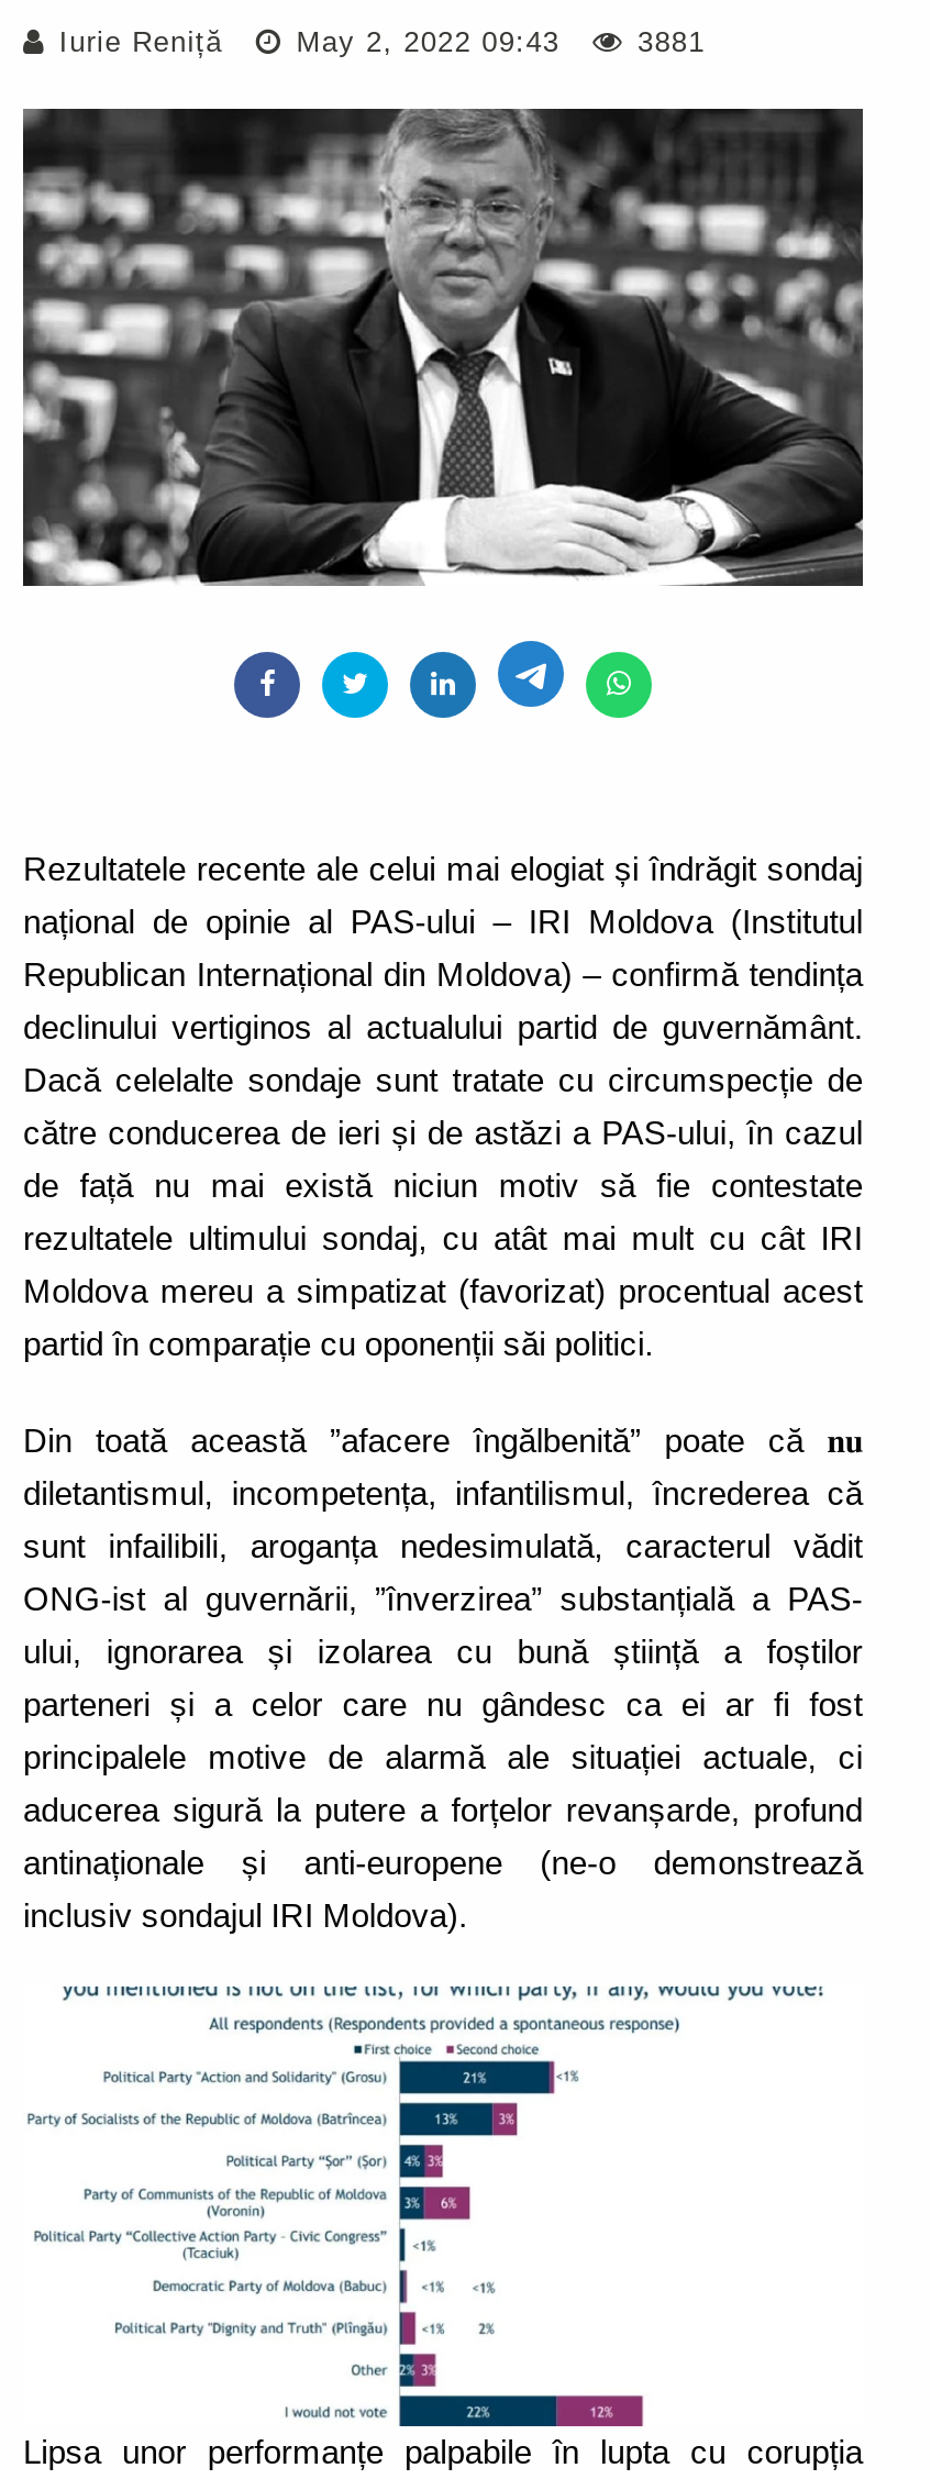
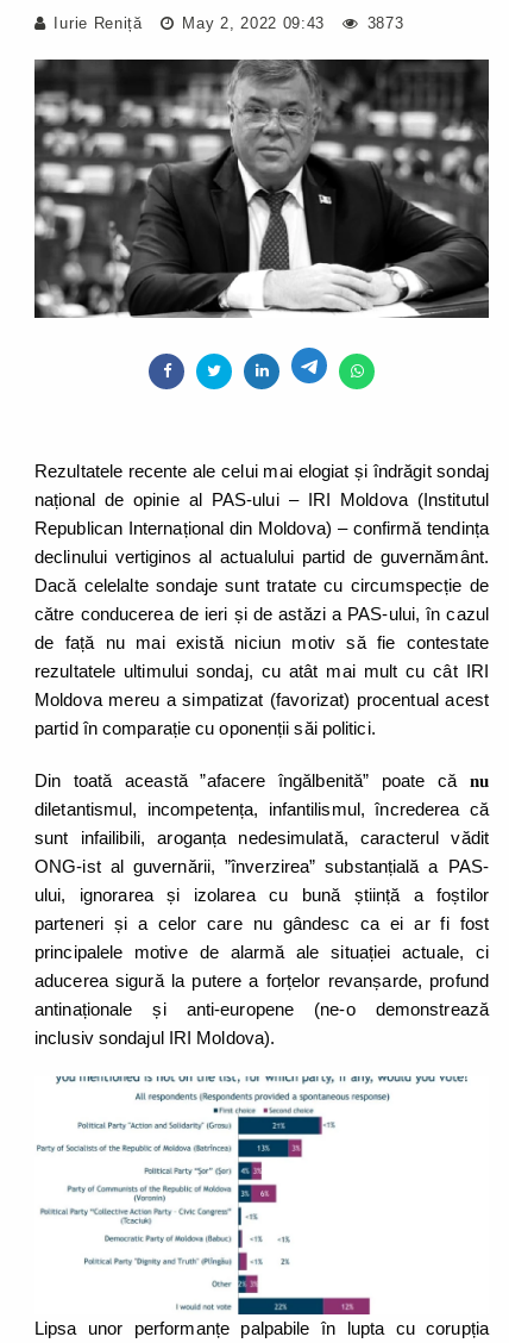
[627,25,705,58] 3881 -> [361,14,404,32] 3873

